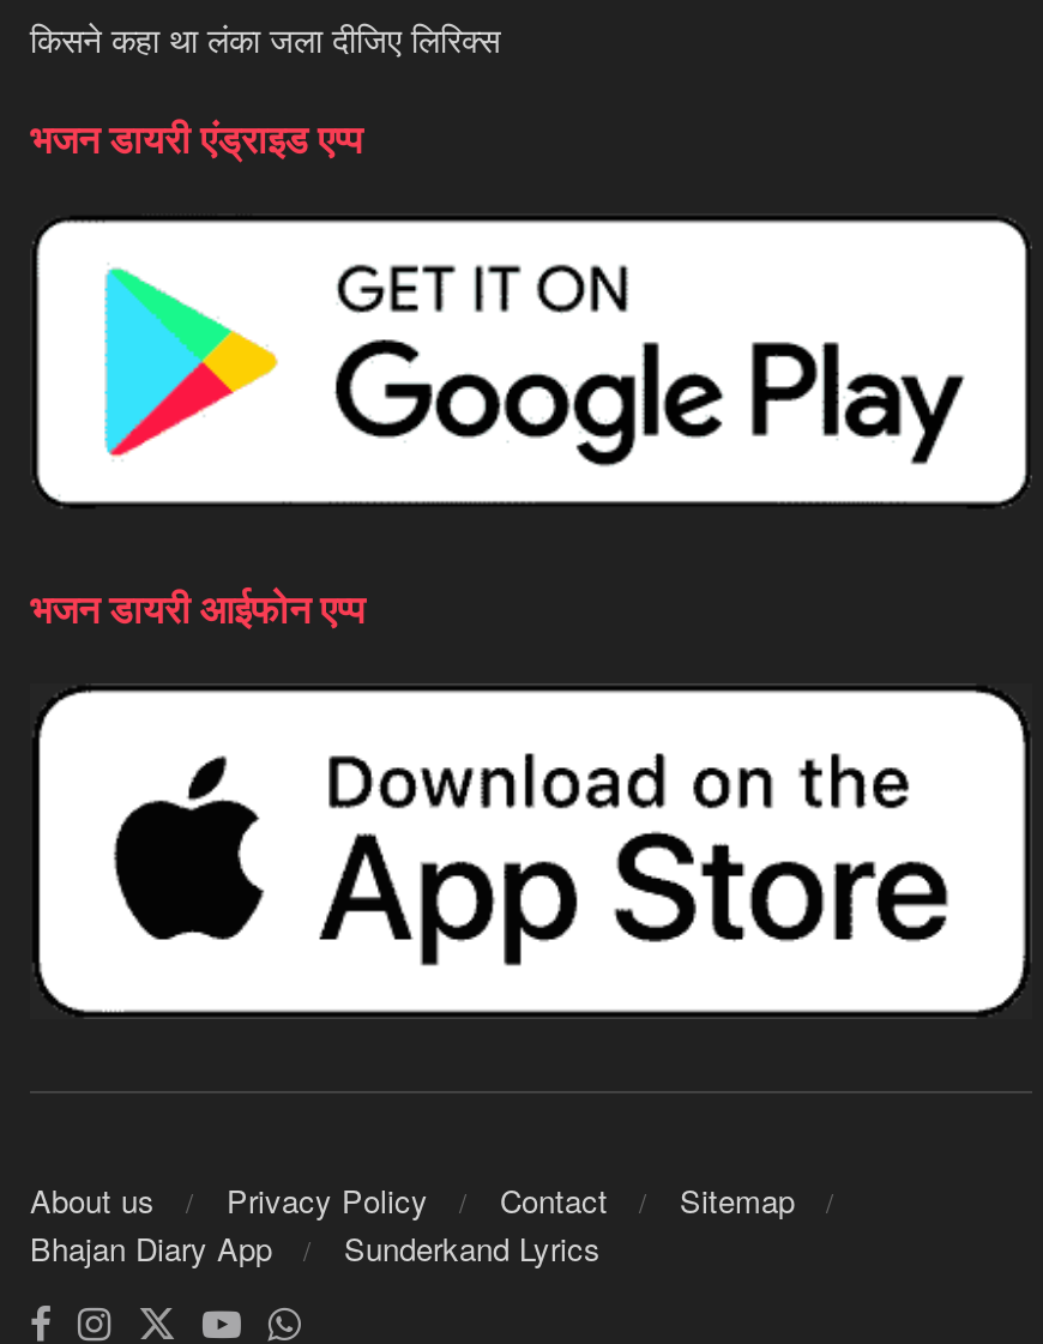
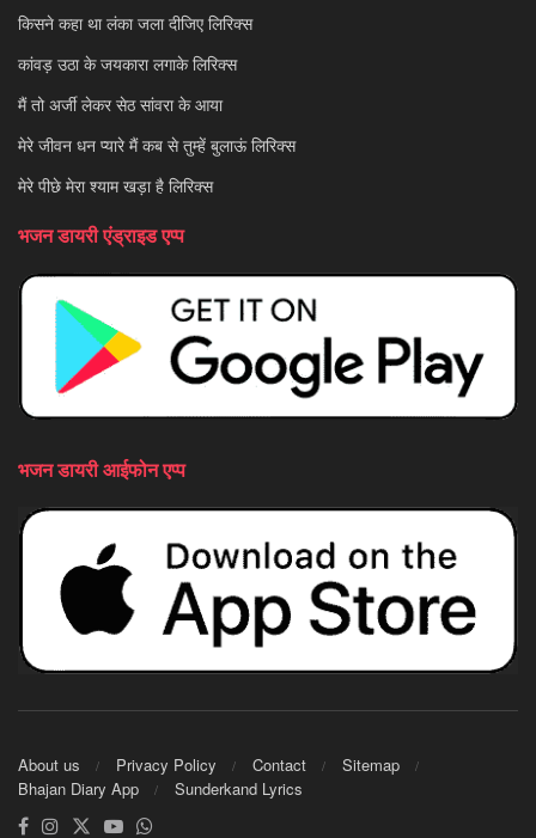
none -> [18,52,296,198] कांवड़ उठा के जयकारा लगाके लिरिक्स | मैं तो अर्जी लेकर सेठ सांवरा के आया | मेरे जीवन धन प्यारे मैं कब से तुम्हें बुलाऊं लिरिक्स | मेरे पीछे मेरा श्याम खड़ा है लिरिक्स

